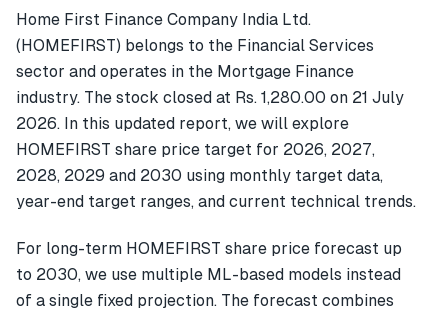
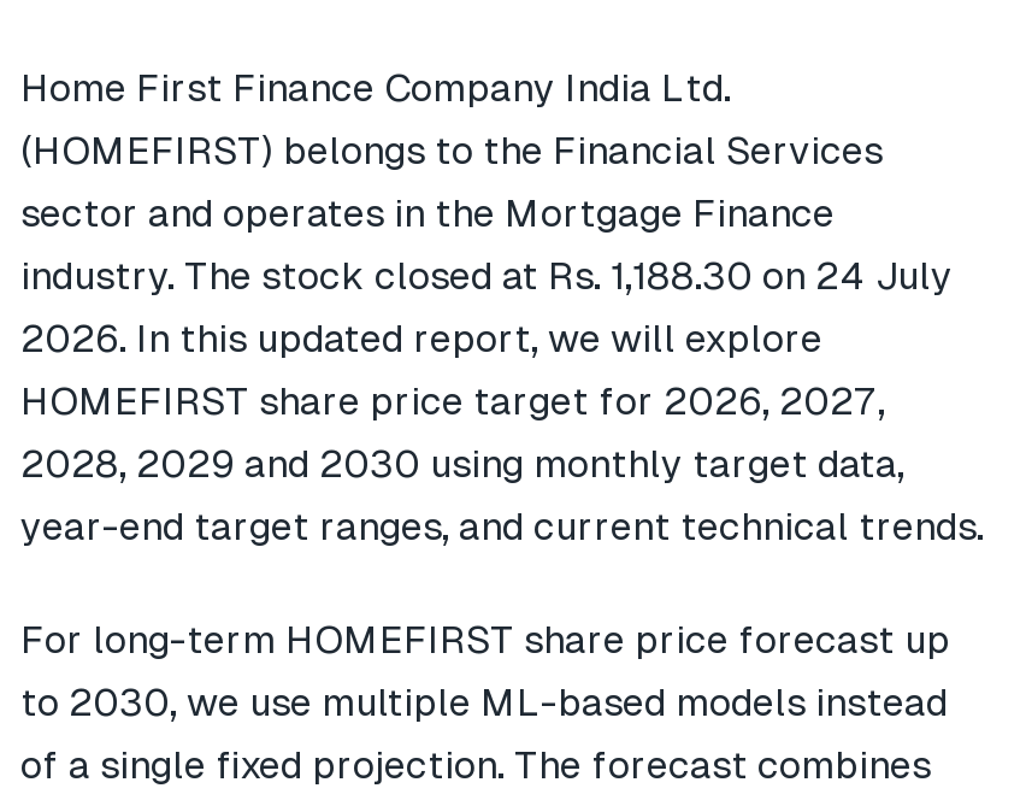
[16,88,404,107] industry. The stock closed at Rs. 1,280.00 on 21 July -> [20,252,953,298] industry. The stock closed at Rs. 1,188.30 on 24 July

